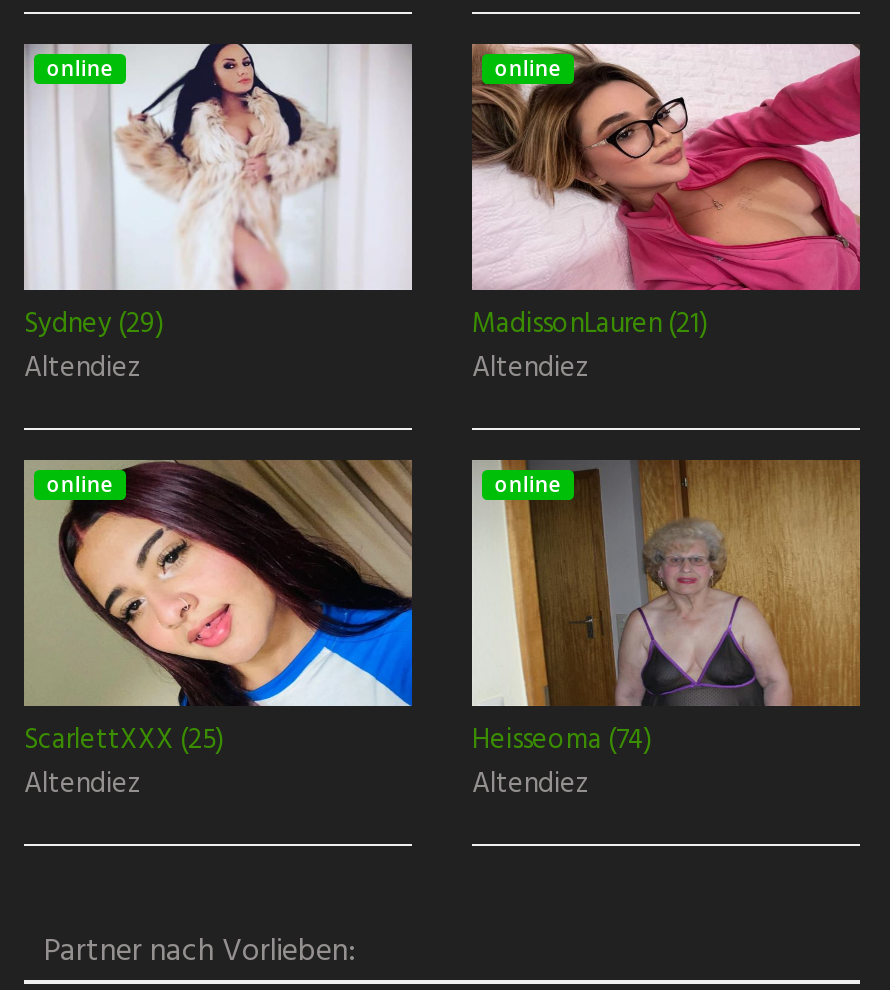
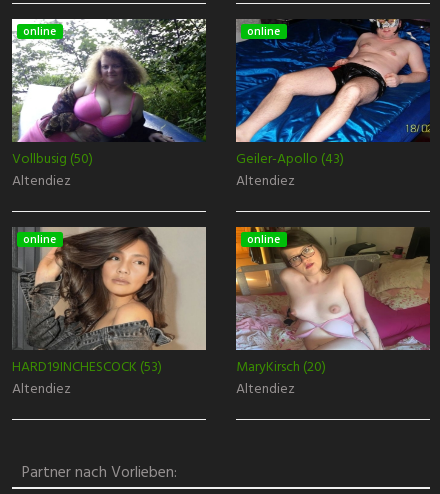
[22,42,414,348] [image] | Sydney (29) -> [11,18,206,171] [image] | Vollbusig (50)
[470,42,862,348] [image] | MadissonLauren (21) -> [235,19,430,171] [image] | Geiler-Apollo (43)
[22,460,414,764] [image] | ScarlettXXX (25) -> [12,226,207,379] [image] | HARD19INCHESCOCK (53)
[470,458,862,764] [image] | Heisseoma (74) -> [235,226,430,379] [image] | MaryKirsch (20)

